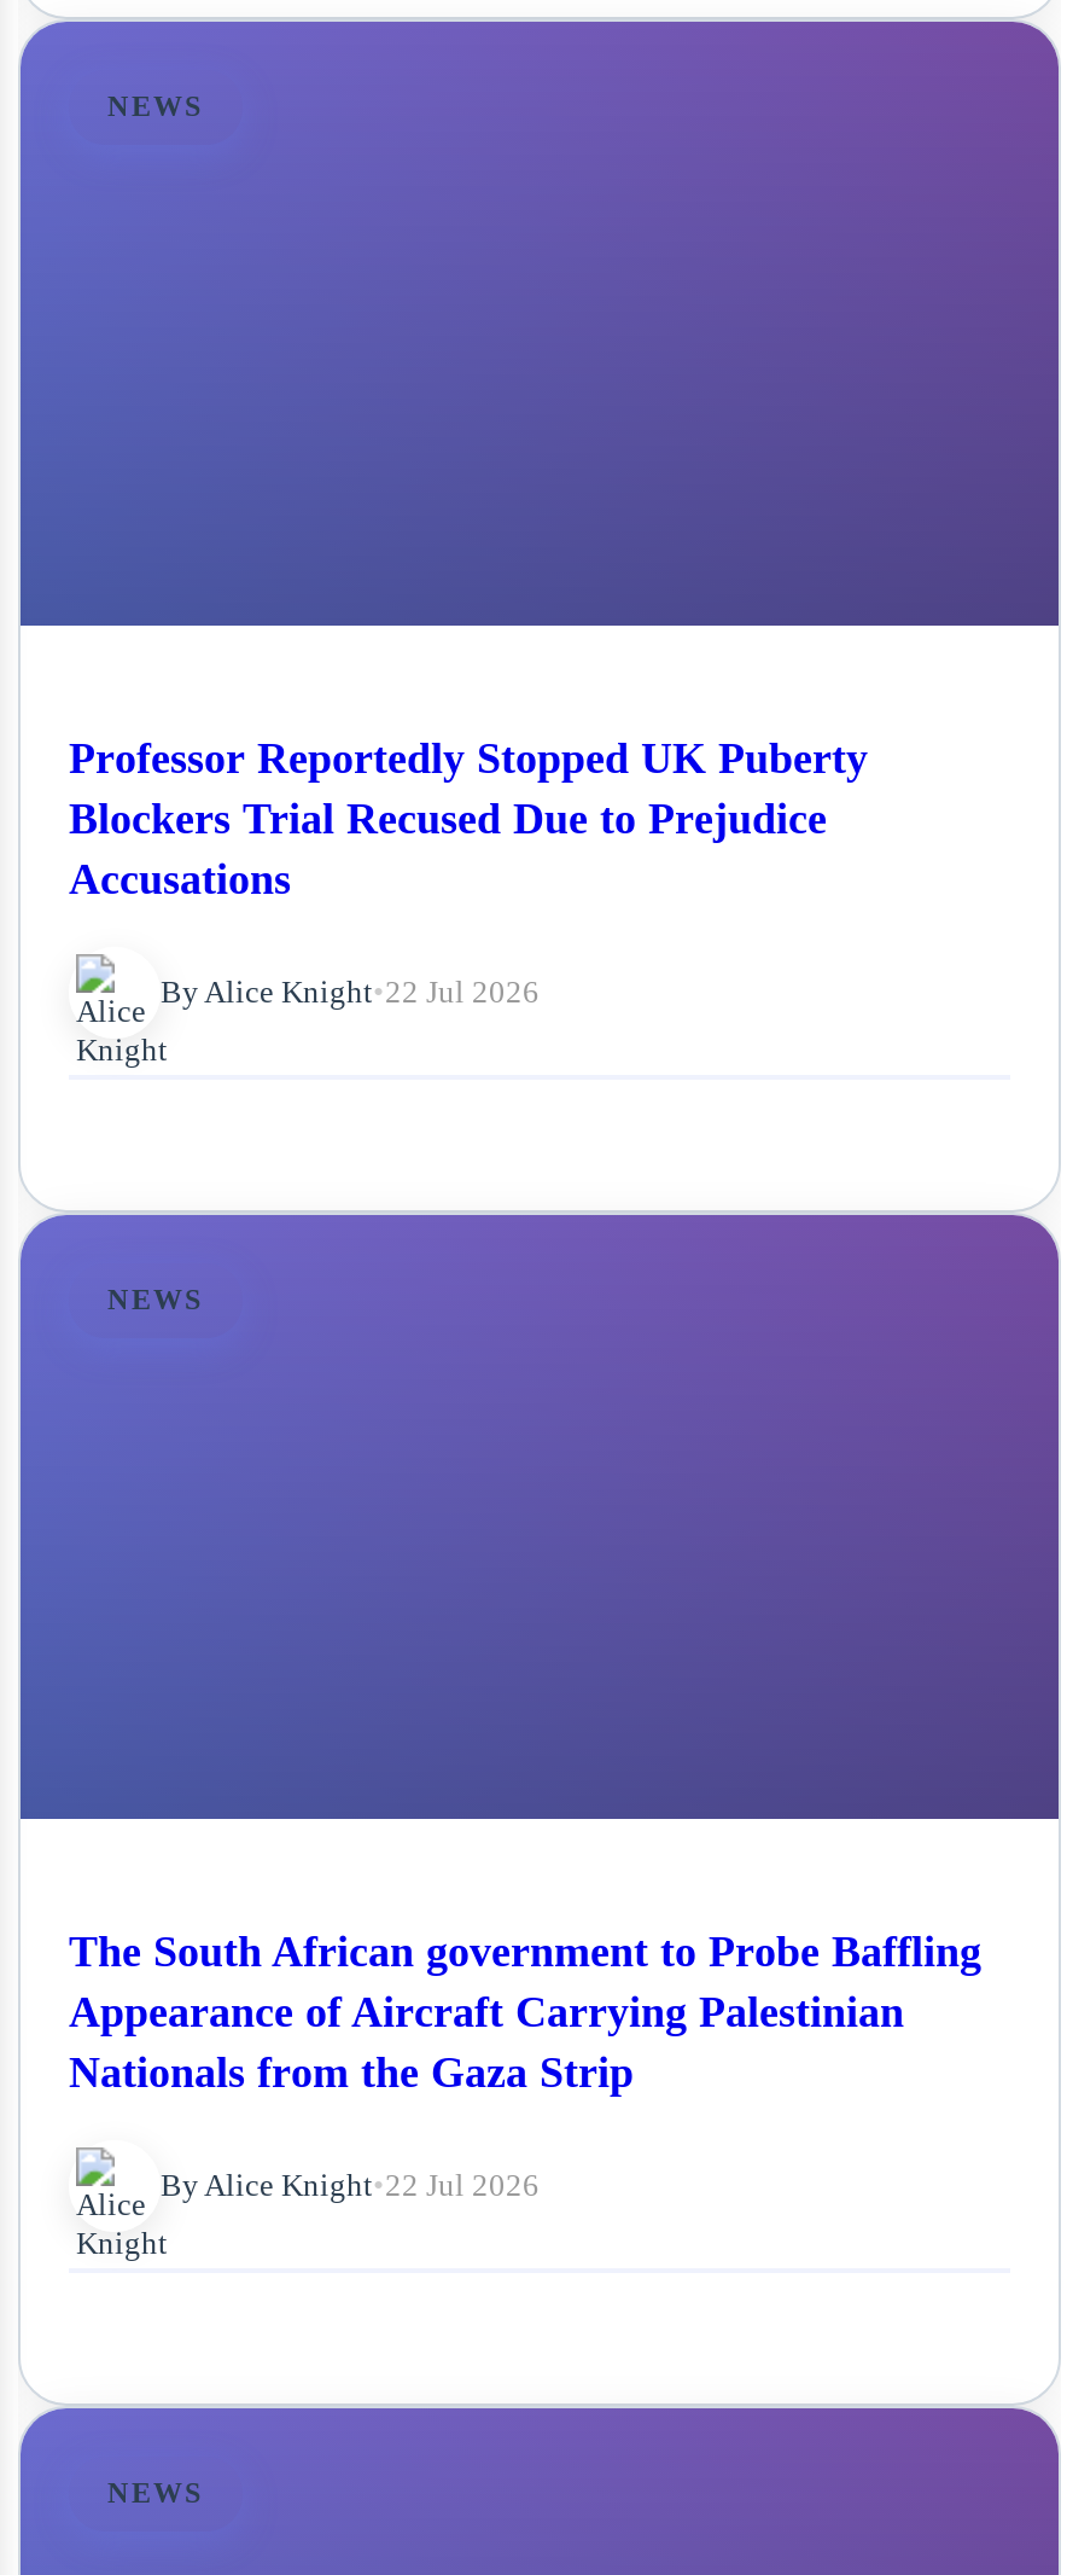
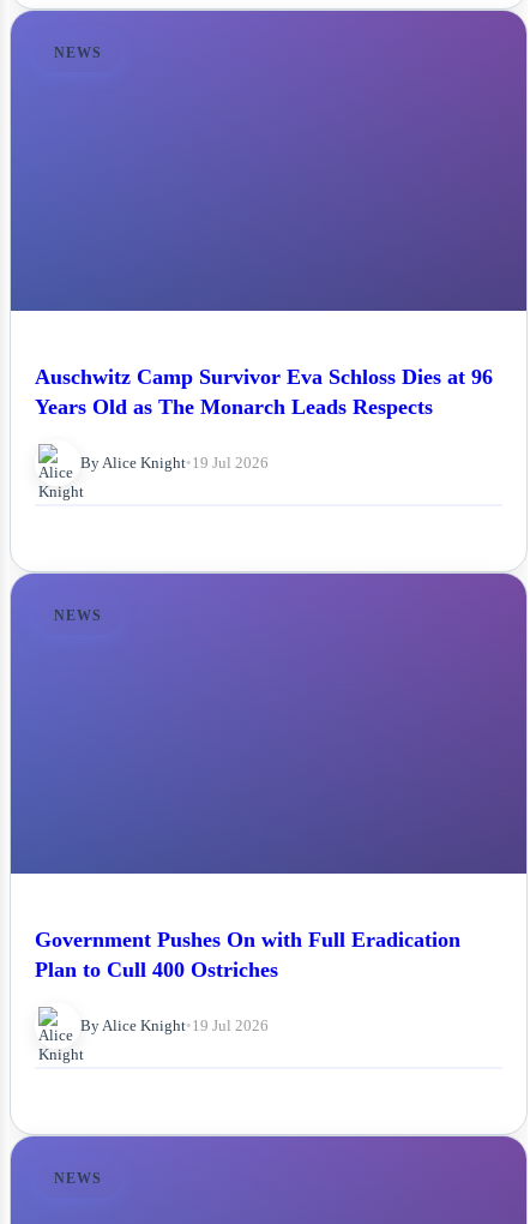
[69,733,868,902] Professor Reportedly Stopped UK Puberty | Blockers Trial Recused Due to Prejudice | Accusations -> [35,364,493,418] Auschwitz Camp Survivor Eva Schloss Dies at 96 | Years Old as The Monarch Leads Respects
[161,972,540,1009] By Alice Knight • 22 Jul 2026 -> [80,453,269,471] By Alice Knight • 19 Jul 2026
[69,1926,981,2096] The South African government to Probe Baffling | Appearance of Aircraft Carrying Palestinian | Nationals from the Gaza Strip -> [35,927,460,981] Government Pushes On with Full Eradication | Plan to Cull 400 Ostriches
[161,2166,540,2202] By Alice Knight • 22 Jul 2026 -> [80,1016,269,1034] By Alice Knight • 19 Jul 2026

